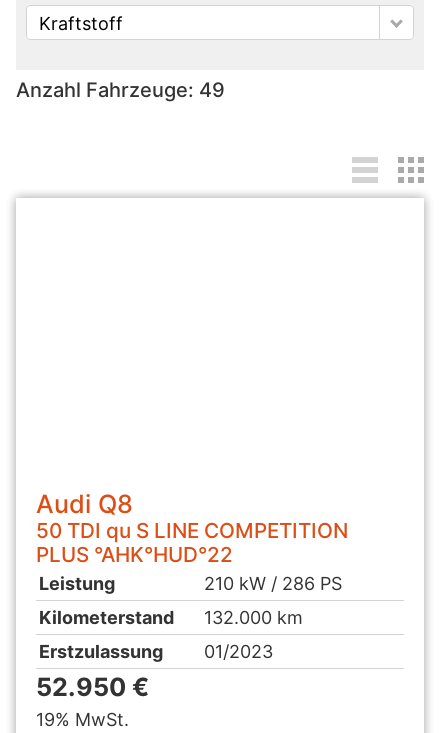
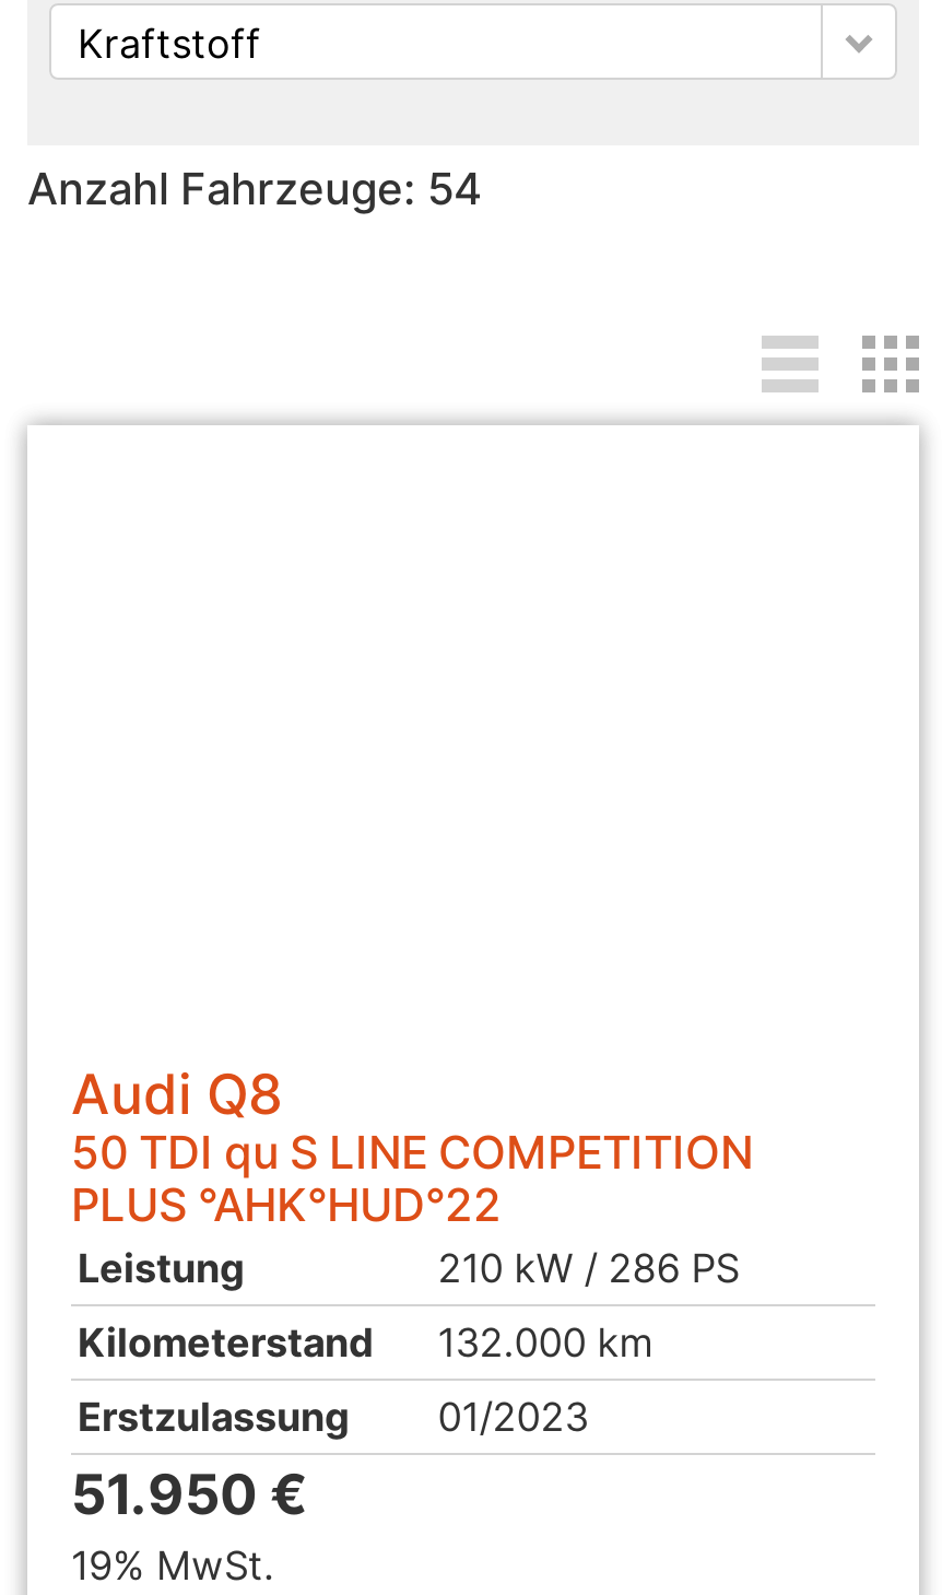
[16,77,225,101] Anzahl Fahrzeuge: 49 -> [27,162,482,214] Anzahl Fahrzeuge: 54
[36,672,149,702] 52.950 € -> [71,1463,307,1528] 51.950 €

